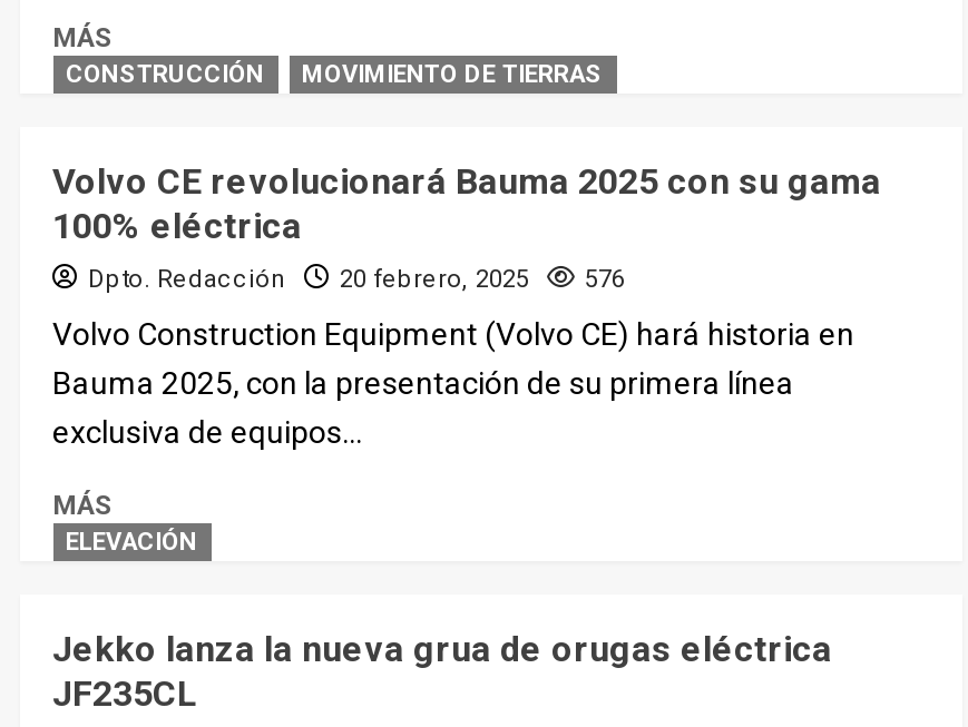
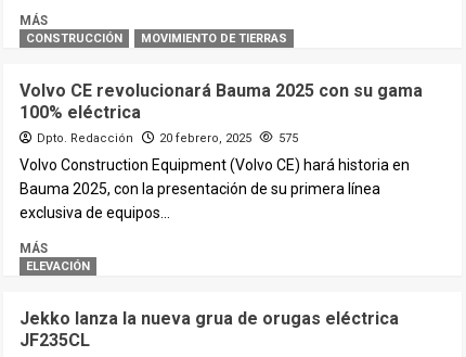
[88,266,625,295] Dpto. Redacción 20 febrero, 2025 576 -> [36,132,297,146] Dpto. Redacción 20 febrero, 2025 575

